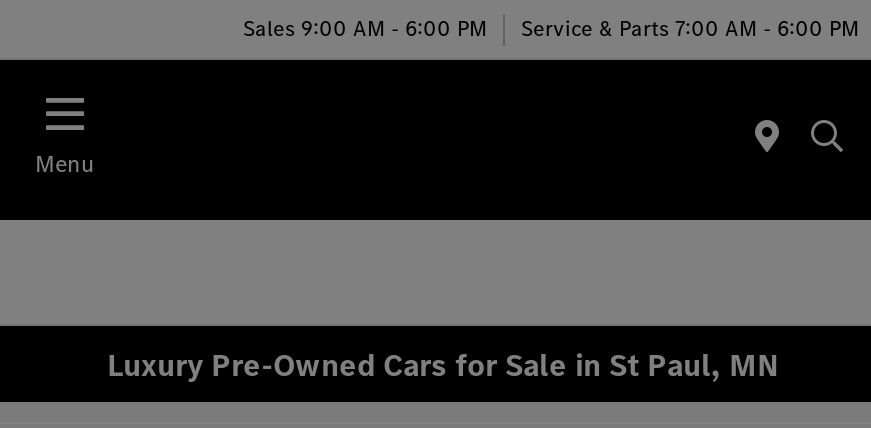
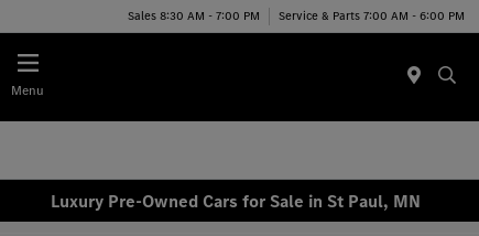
[243,13,859,43] Sales 9:00 AM - 6:00 PM Service & Parts 7:00 AM - 6:00 PM -> [128,7,465,24] Sales 8:30 AM - 7:00 PM Service & Parts 7:00 AM - 6:00 PM

